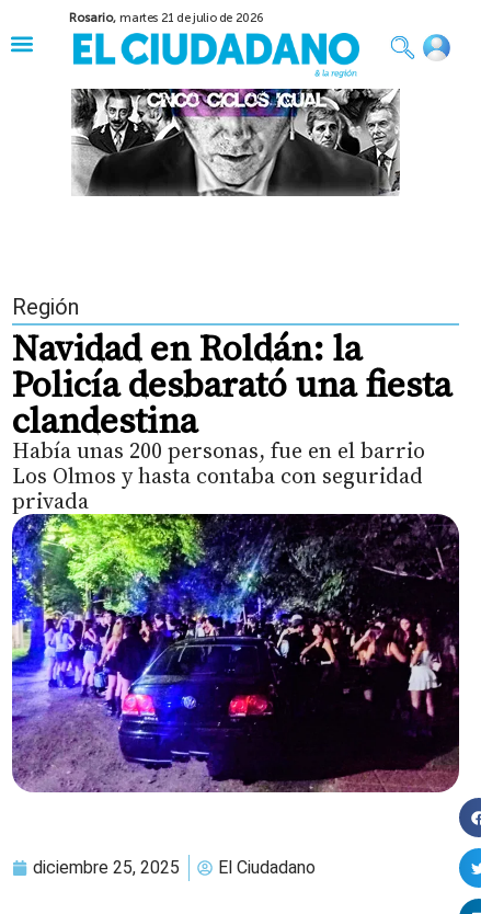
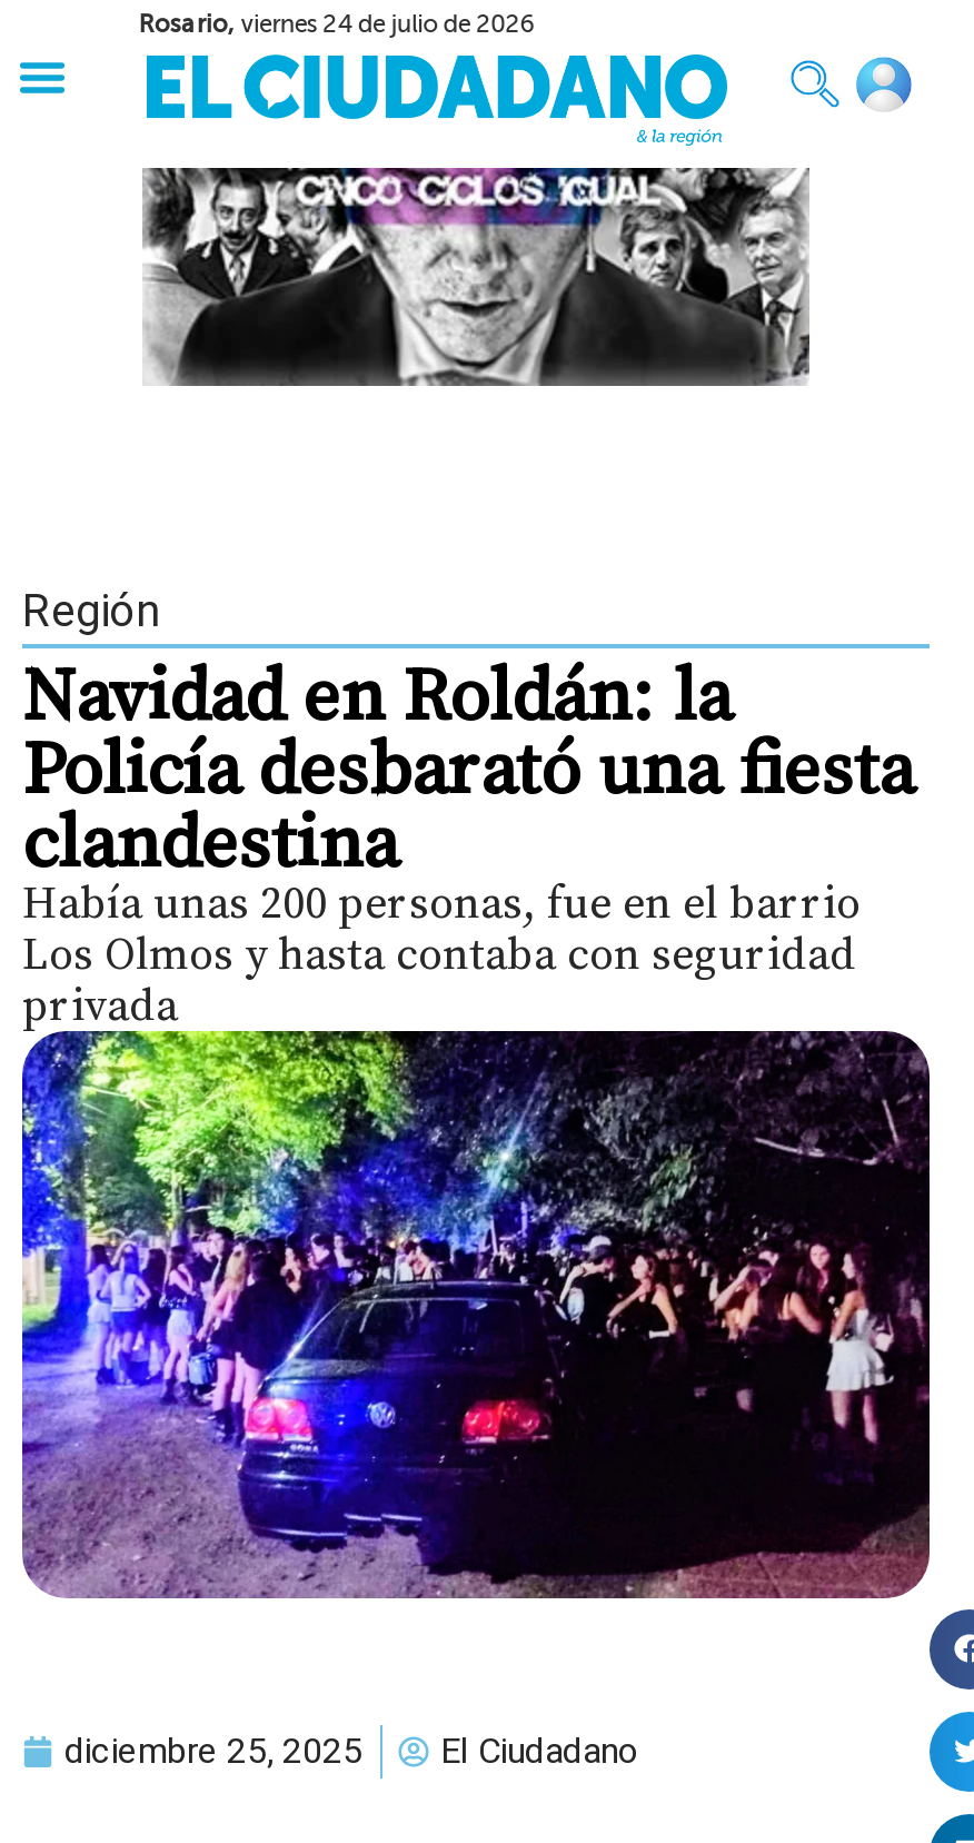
[69,11,264,25] Rosario, martes 21 de julio de 2026 -> [139,10,535,39] Rosario, viernes 24 de julio de 2026

